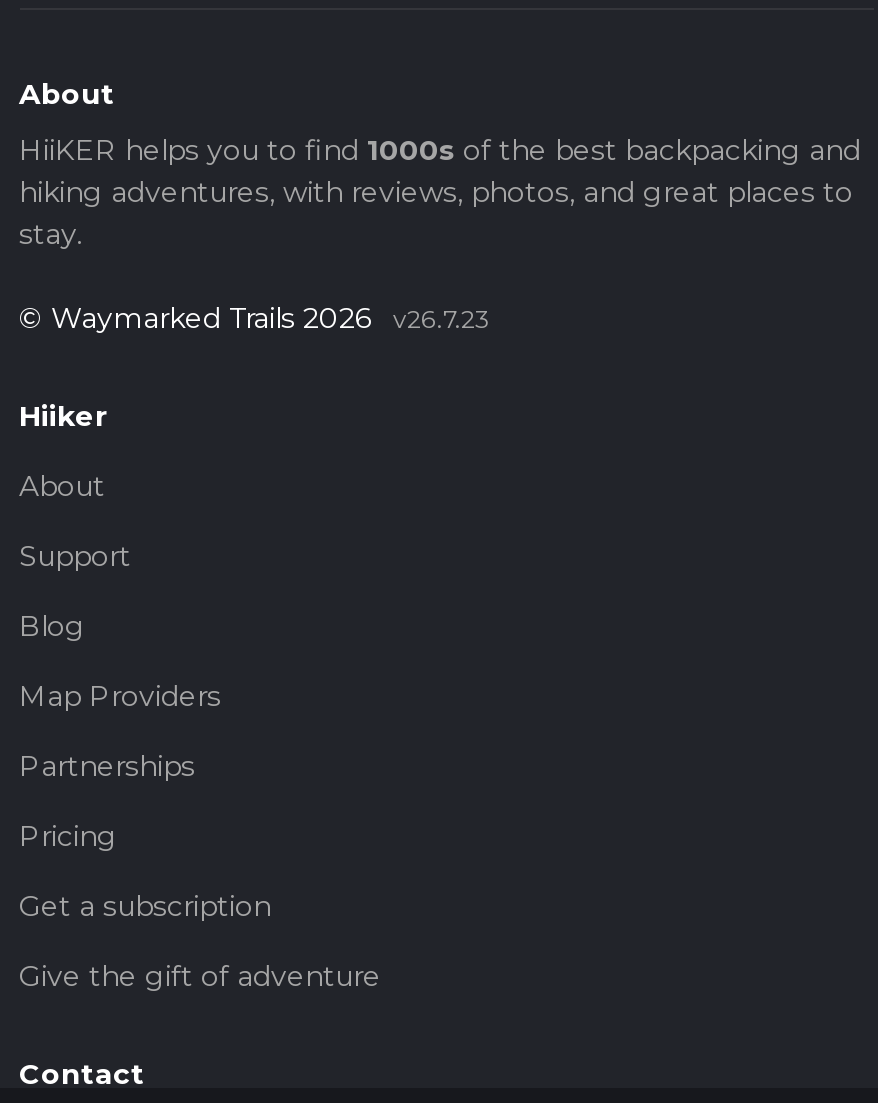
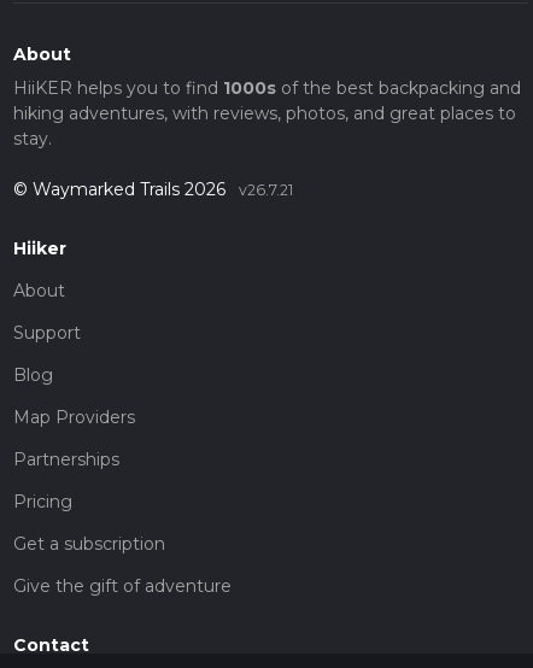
[19,300,489,336] © Waymarked Trails 2026 v26.7.23 -> [13,178,292,200] © Waymarked Trails 2026 v26.7.21

